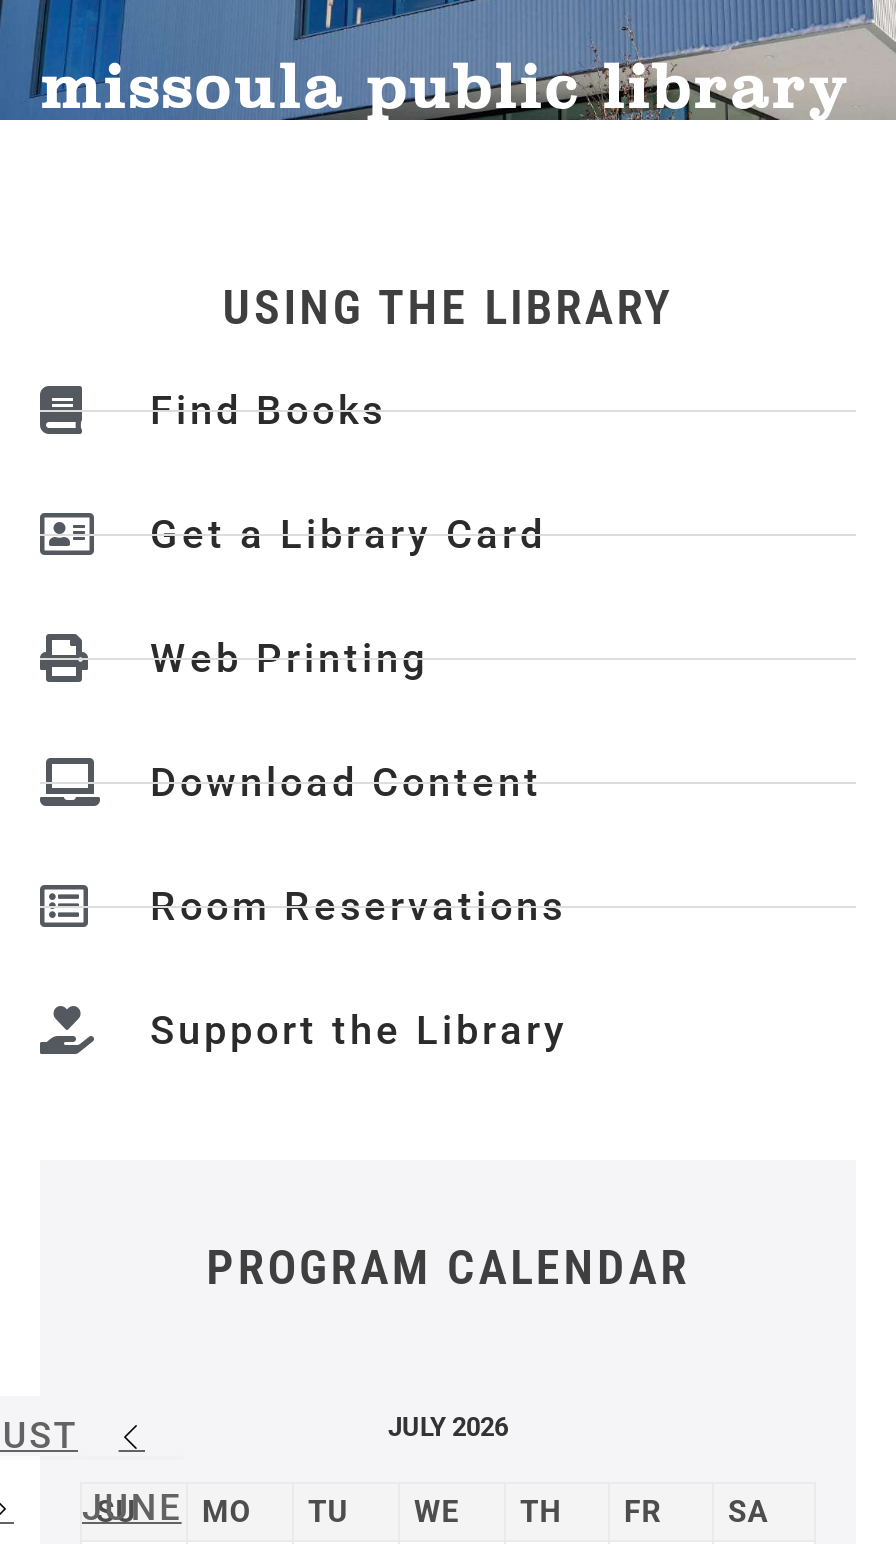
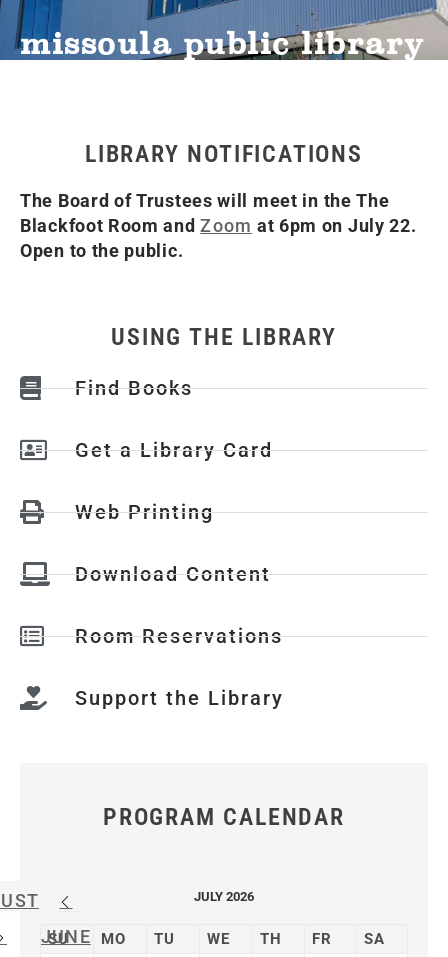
none -> [20,140,416,261] LIBRARY NOTIFICATIONS | The Board of Trustees will meet in the The | Blackfoot Room and Zoom at 6pm on July 22. | Open to the public.

